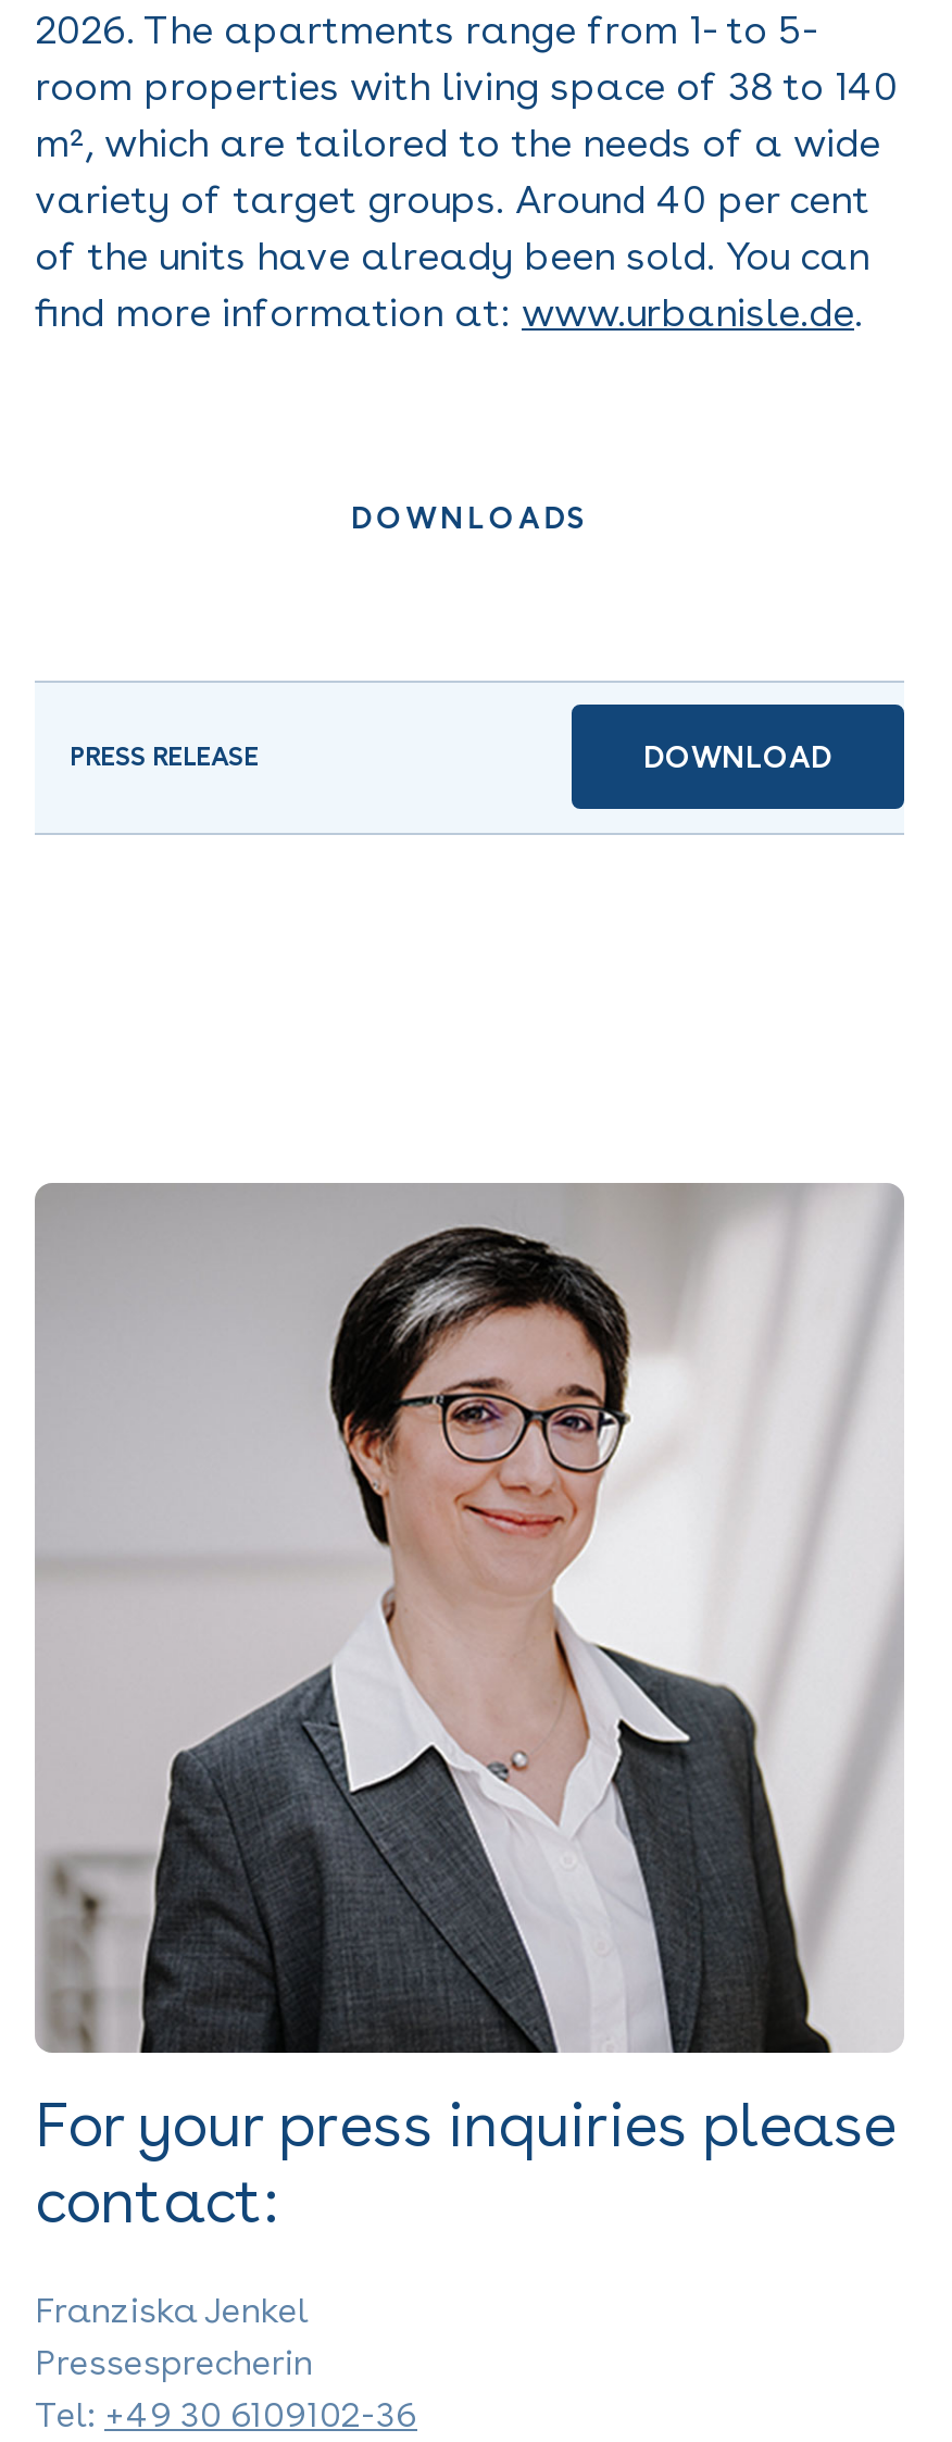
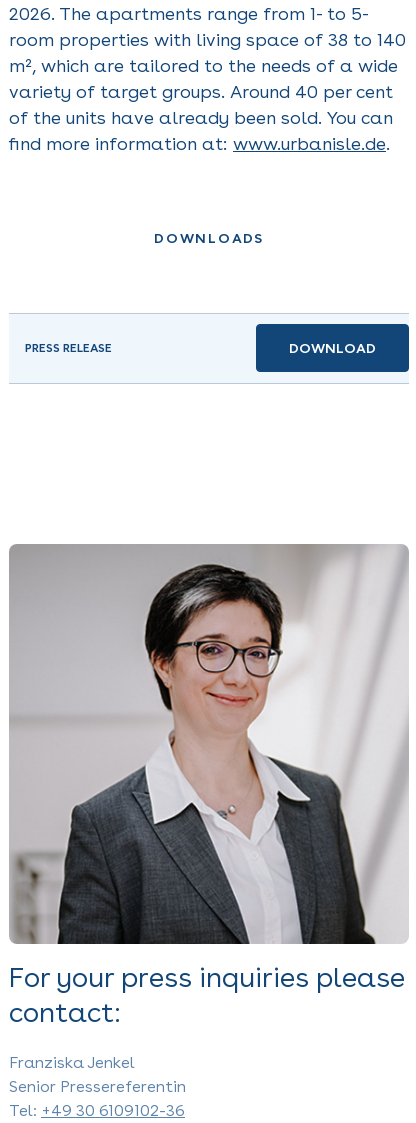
[35,2343,313,2384] Pressesprecherin -> [9,1077,186,1096] Senior Pressereferentin

